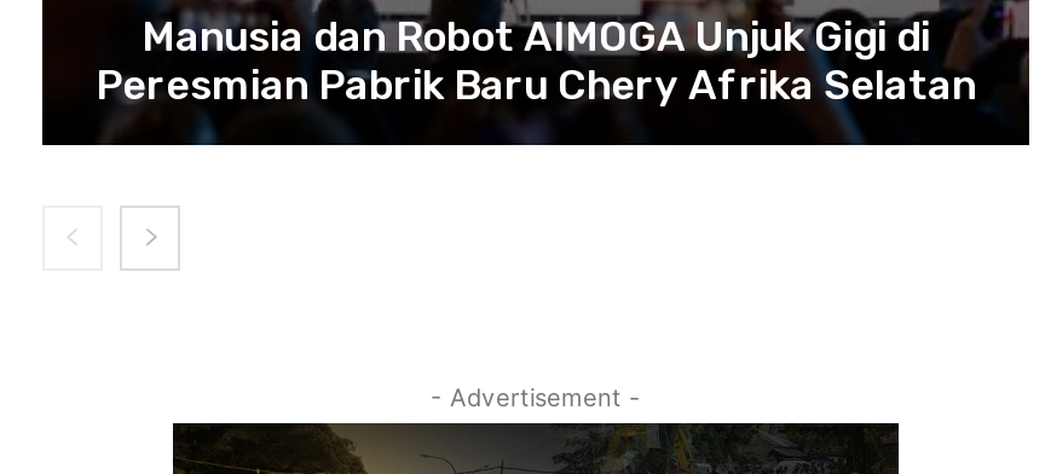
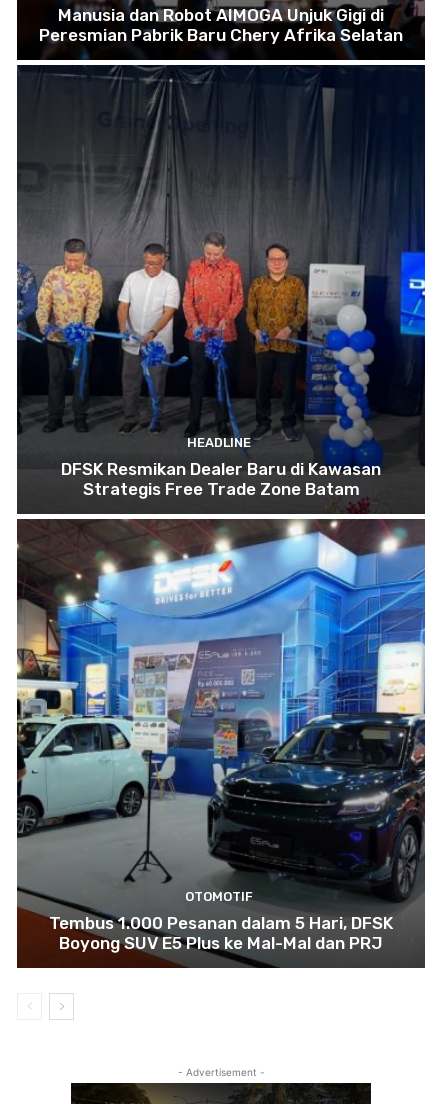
none -> [16,64,426,968] [image] | HEADLINE | DFSK Resmikan Dealer Baru di Kawasan | Strategis Free Trade Zone Batam
none -> [49,889,393,953] OTOMOTIF | Tembus 1.000 Pesanan dalam 5 Hari, DFSK | Boyong SUV E5 Plus ke Mal-Mal dan PRJ

